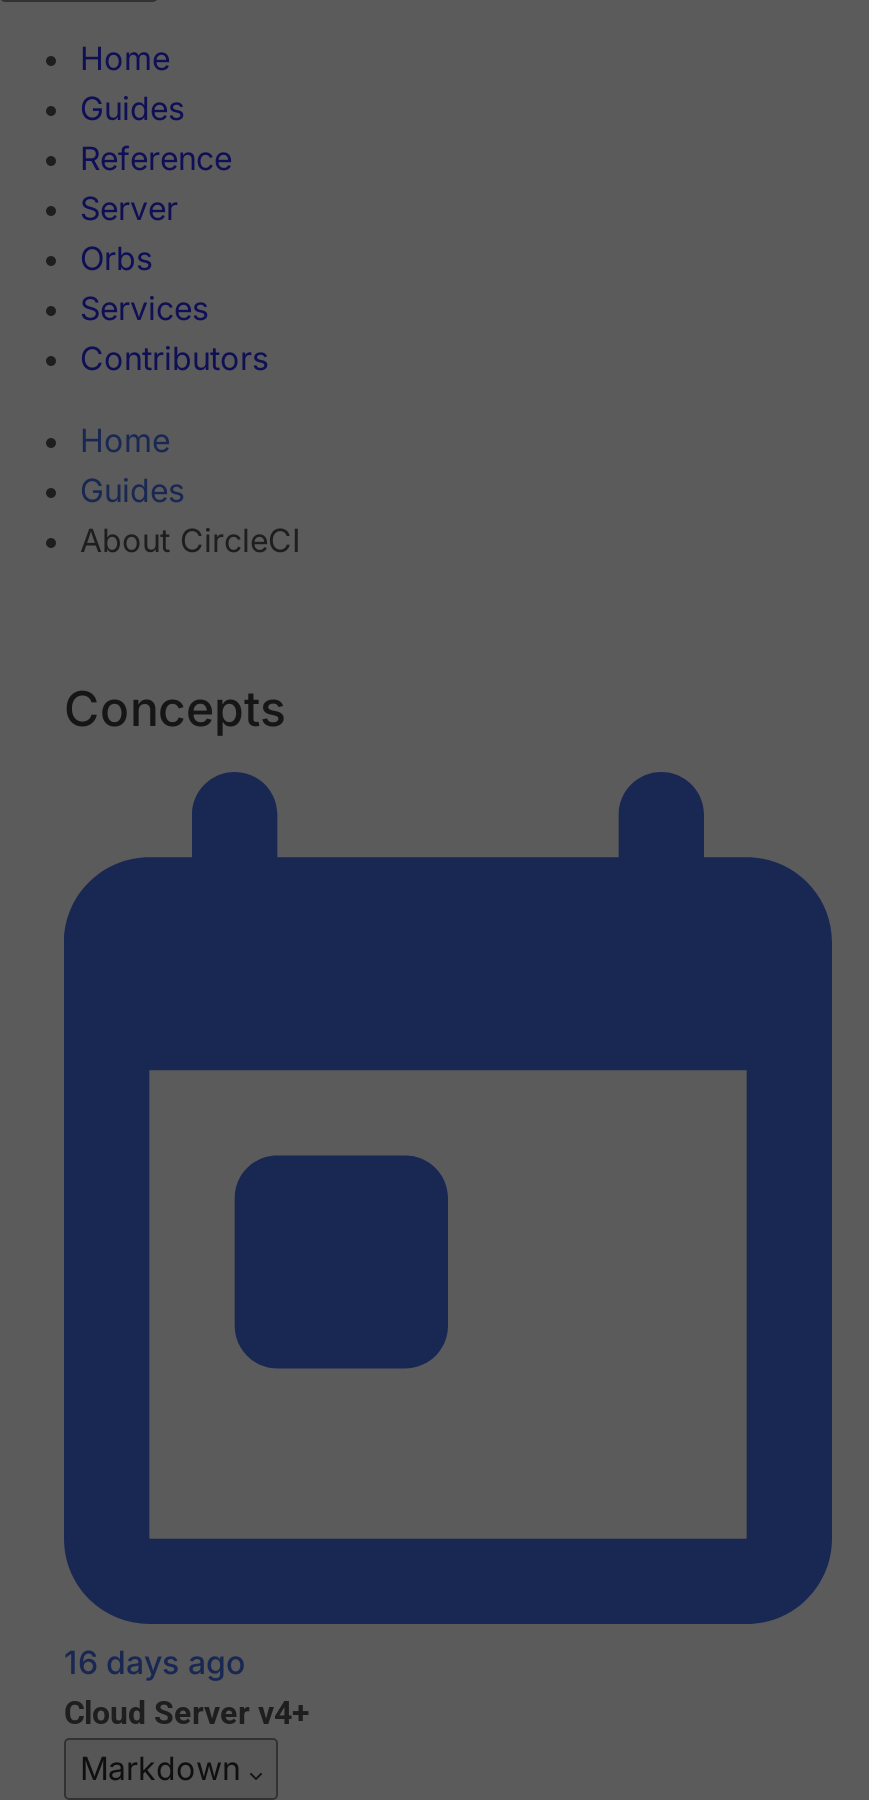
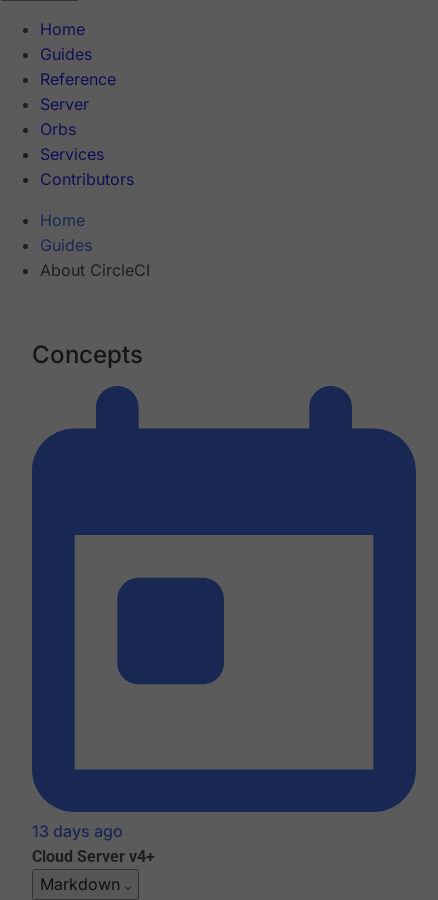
[64,1643,246,1683] 16 days ago -> [32,821,123,841] 13 days ago

